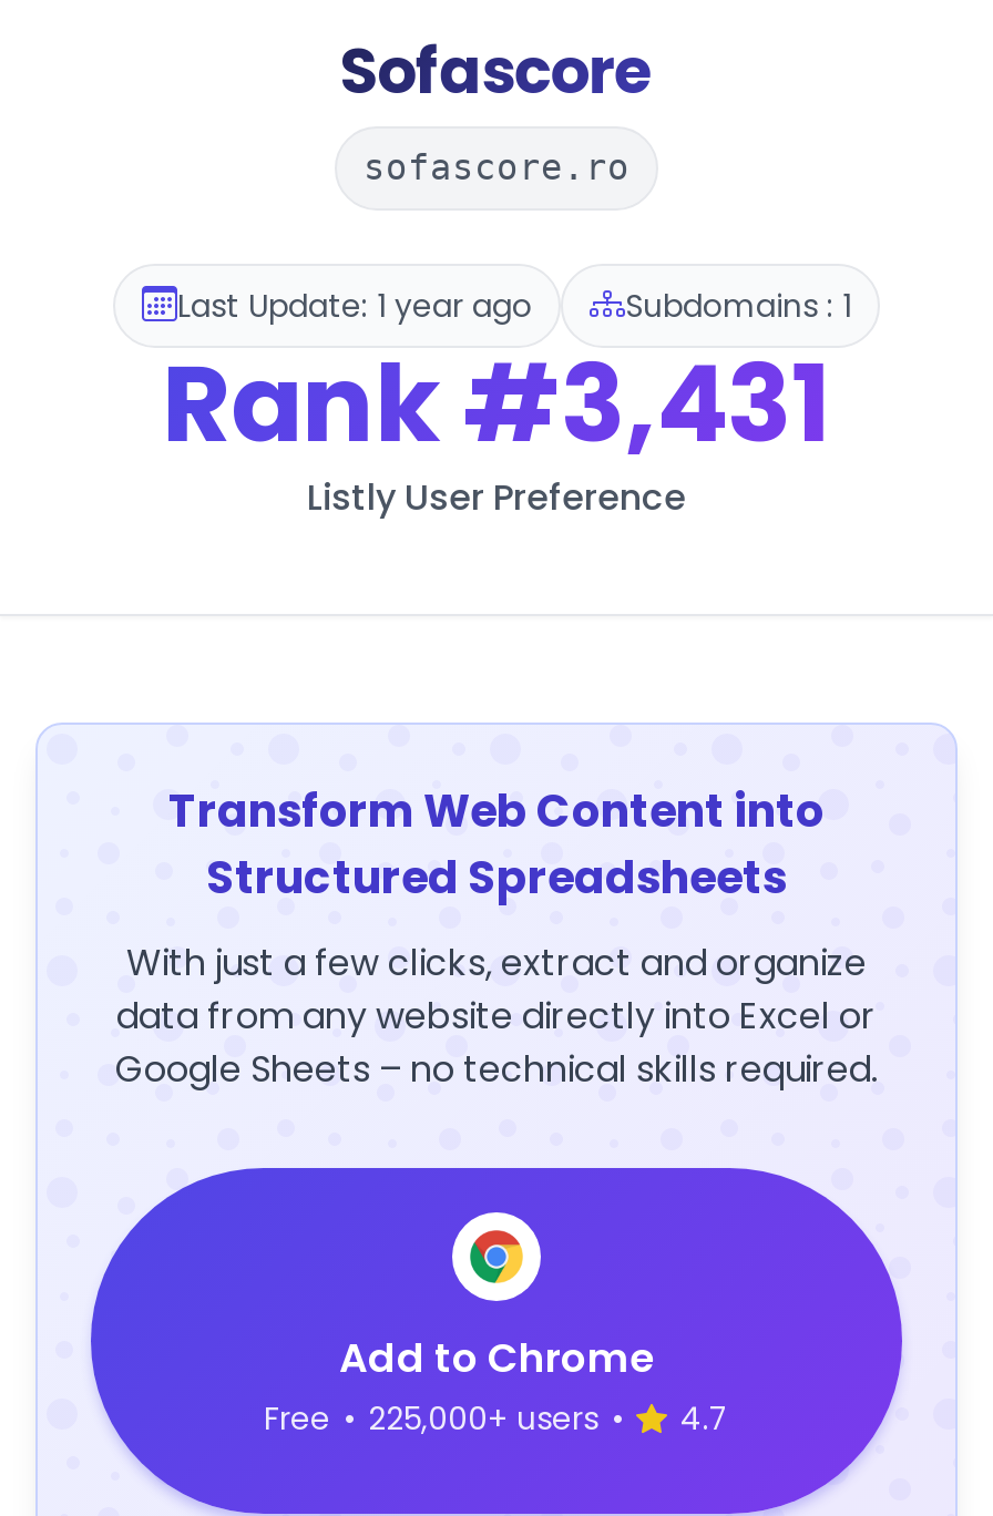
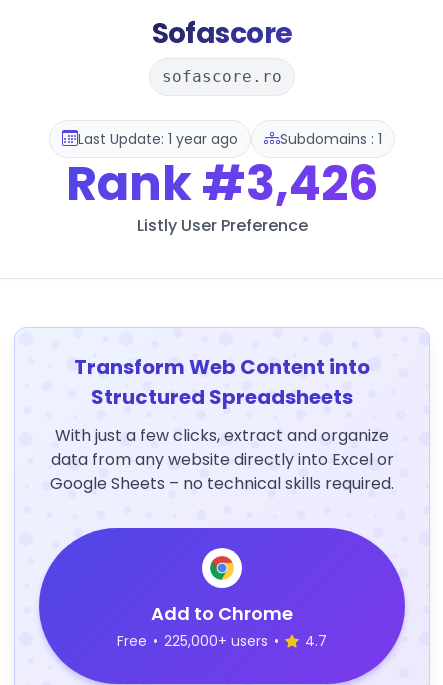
[162,330,831,479] Rank #3,431 -> [65,150,378,217] Rank #3,426

